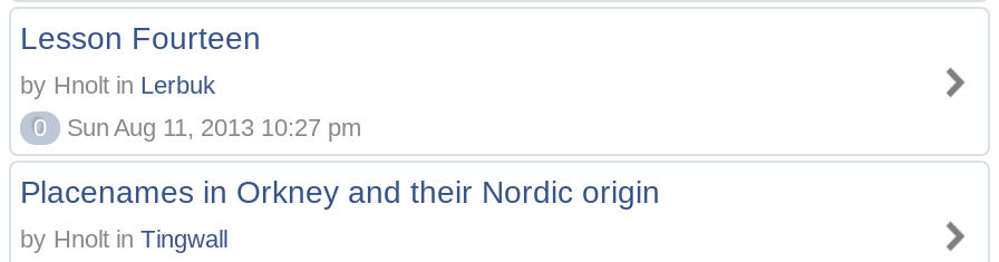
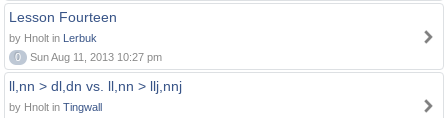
[20,174,660,210] Placenames in Orkney and their Nordic origin -> [9,78,182,94] ll,nn > dl,dn vs. ll,nn > llj,nnj

